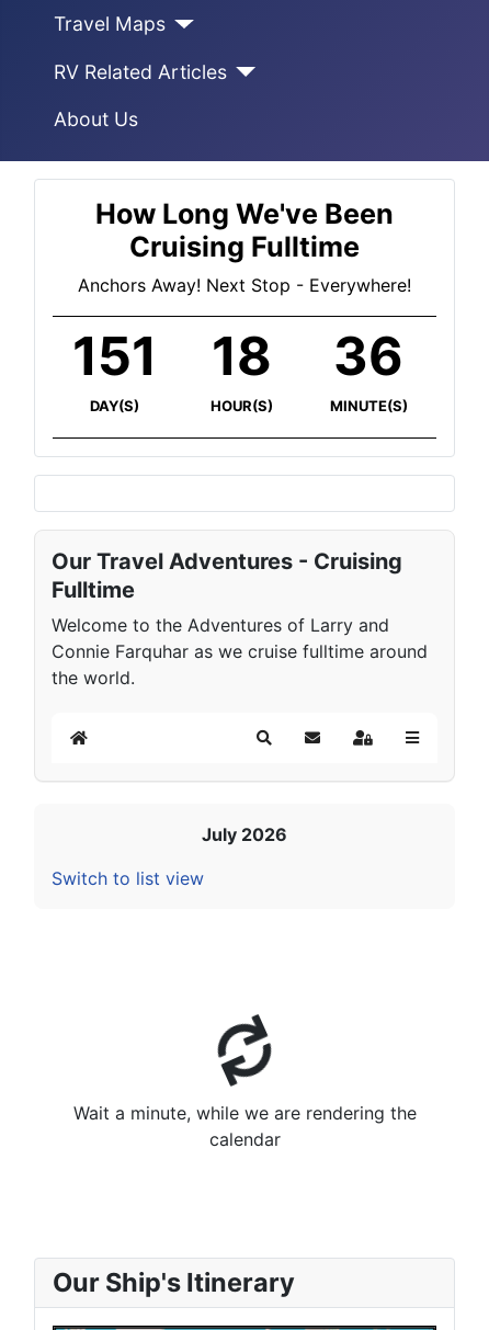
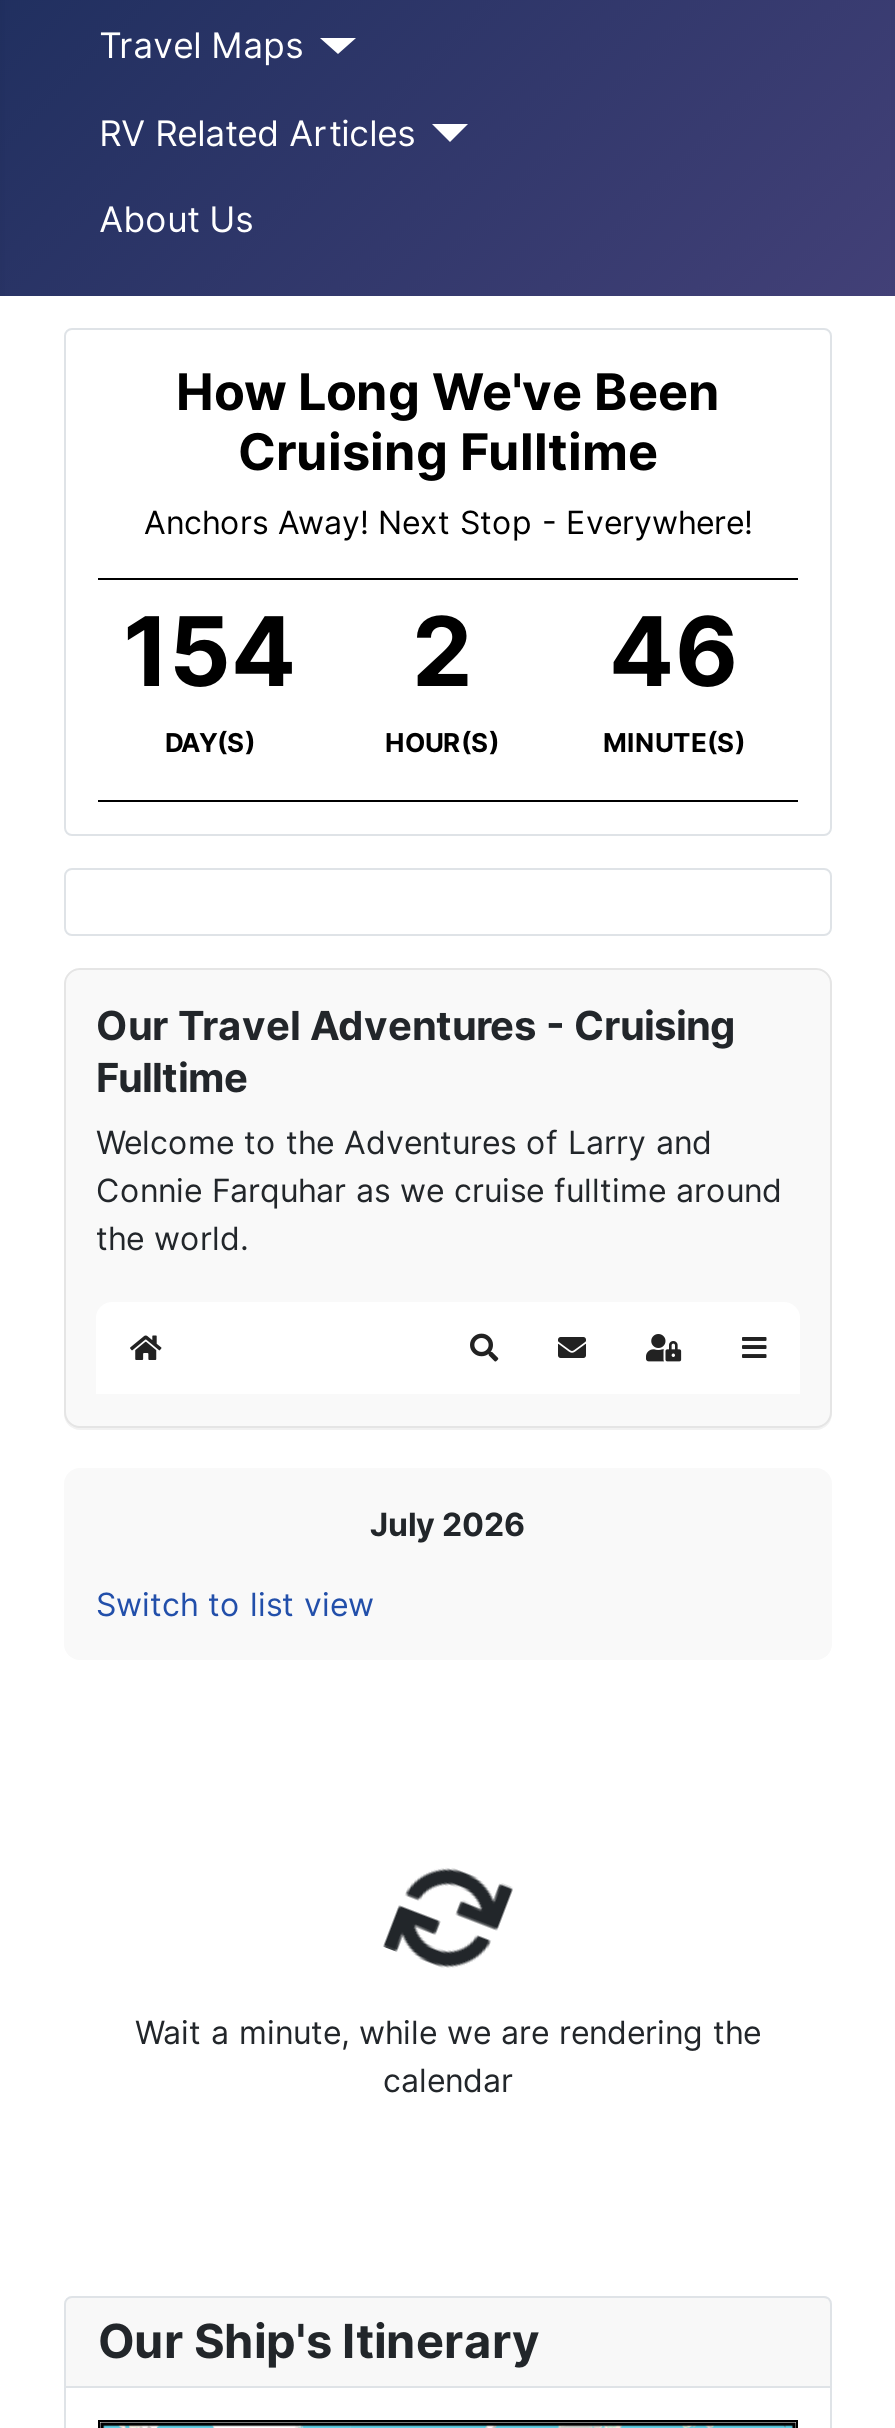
[72,323,156,388] 151 -> [123,592,297,710] 154
[211,323,271,388] 18 -> [412,592,472,710] 2
[333,323,403,388] 36 -> [609,592,739,710] 46
[209,1013,280,1088] [image] -> [382,1852,514,1982] [image]

